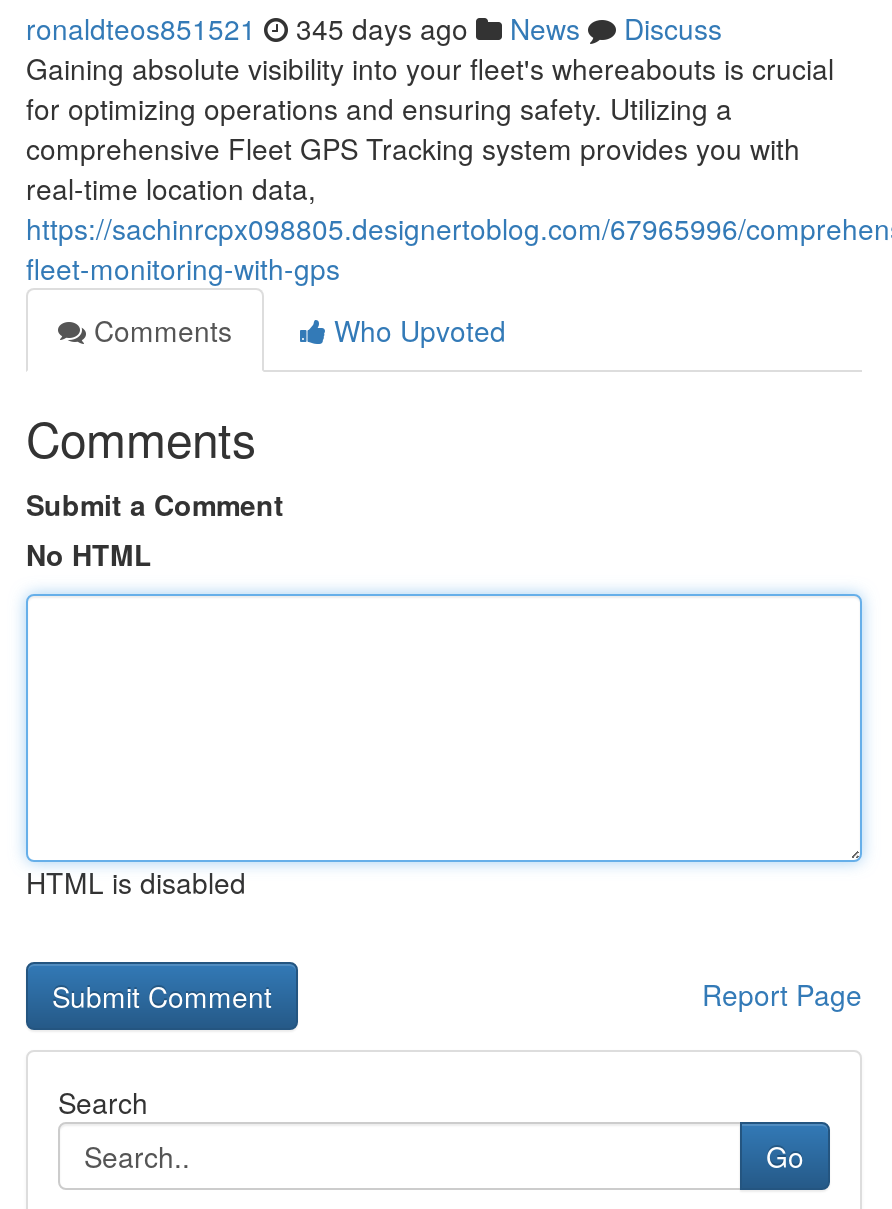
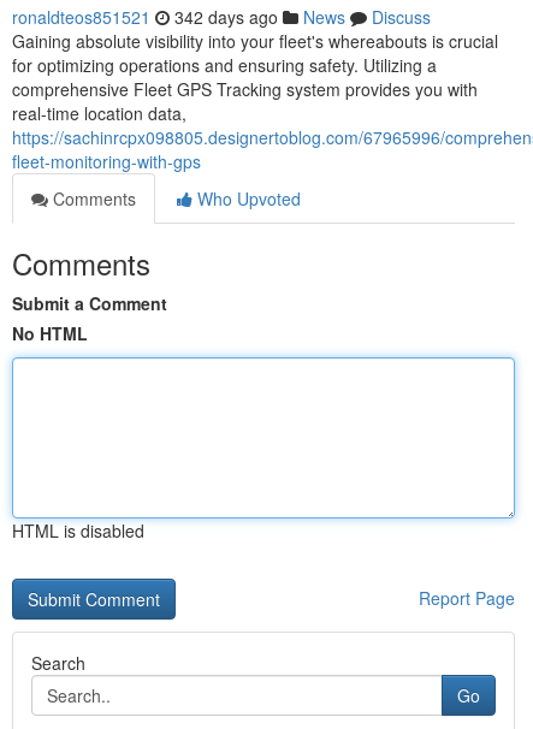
[26,8,722,48] ronaldteos851521 345 days ago News Discuss -> [12,5,431,29] ronaldteos851521 342 days ago News Discuss

